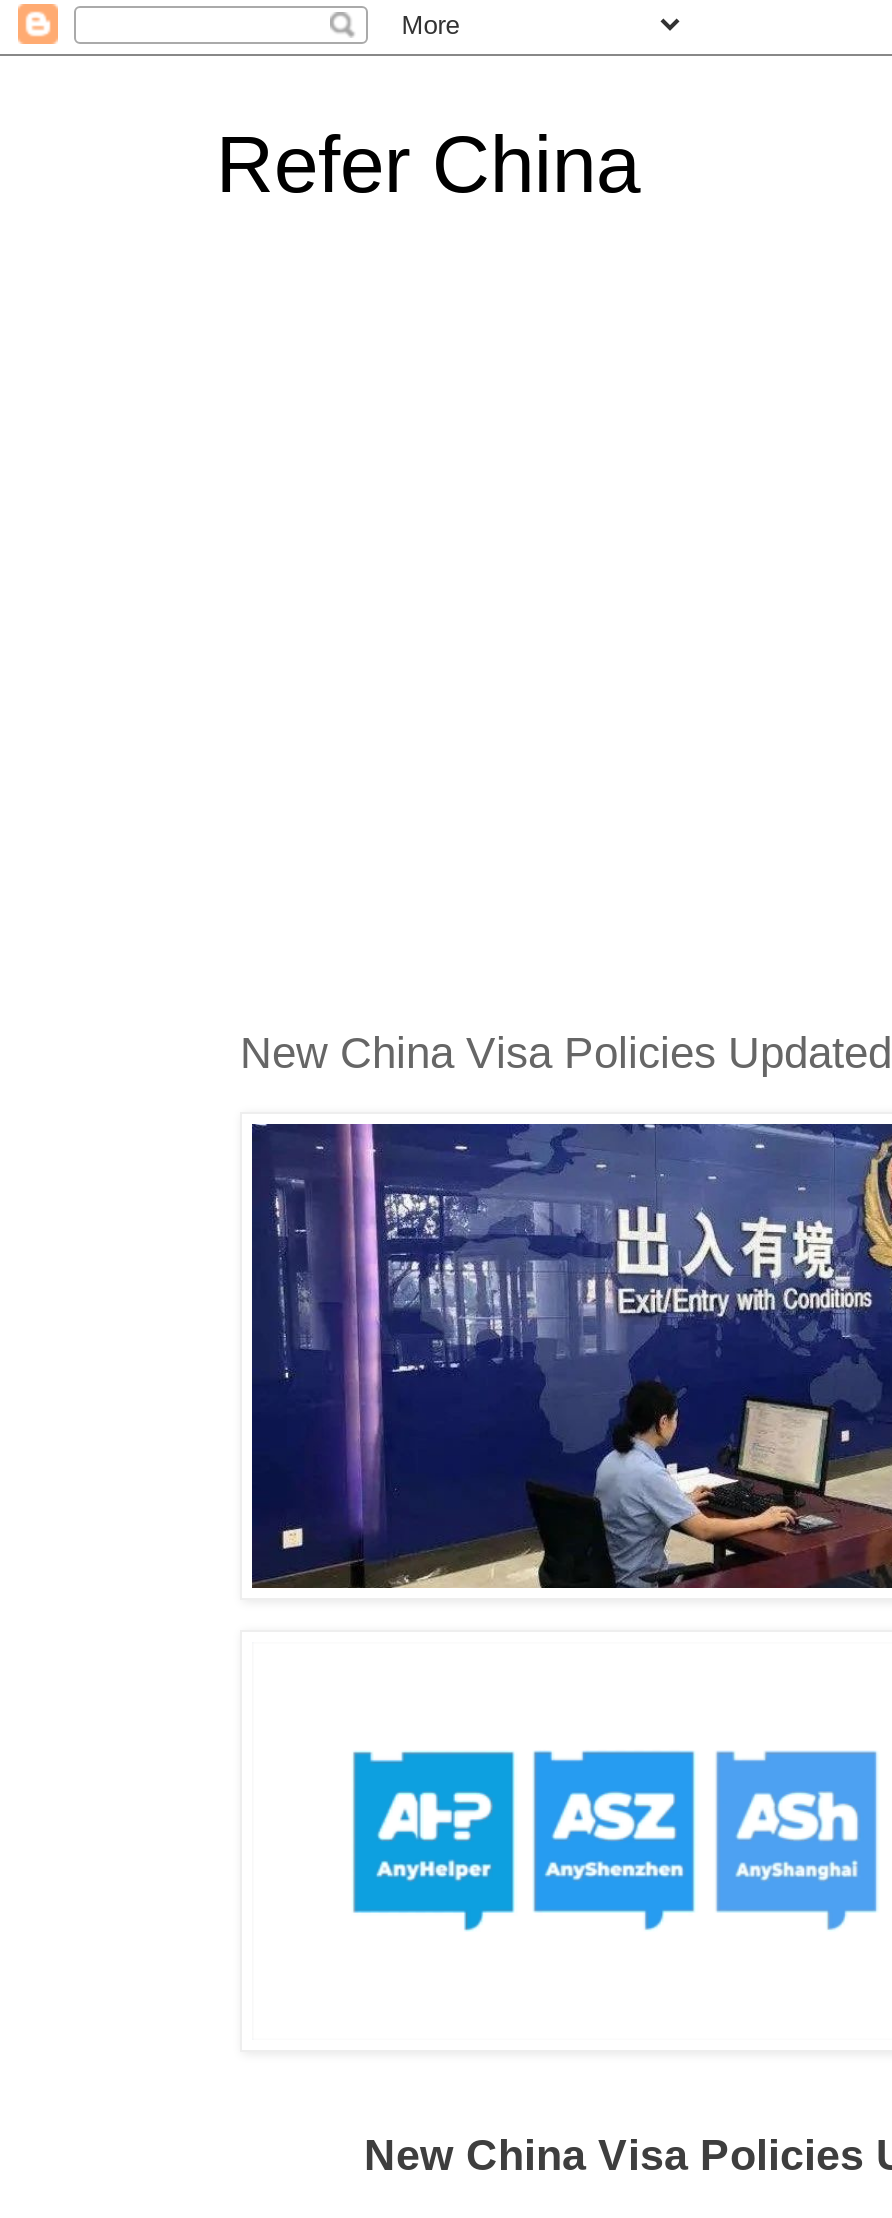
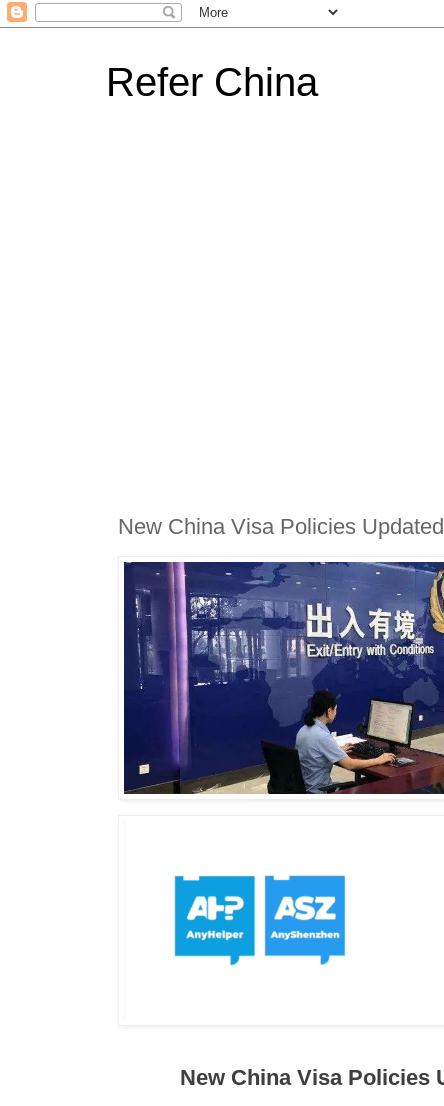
[714,1750,878,1932] [image] -> none

